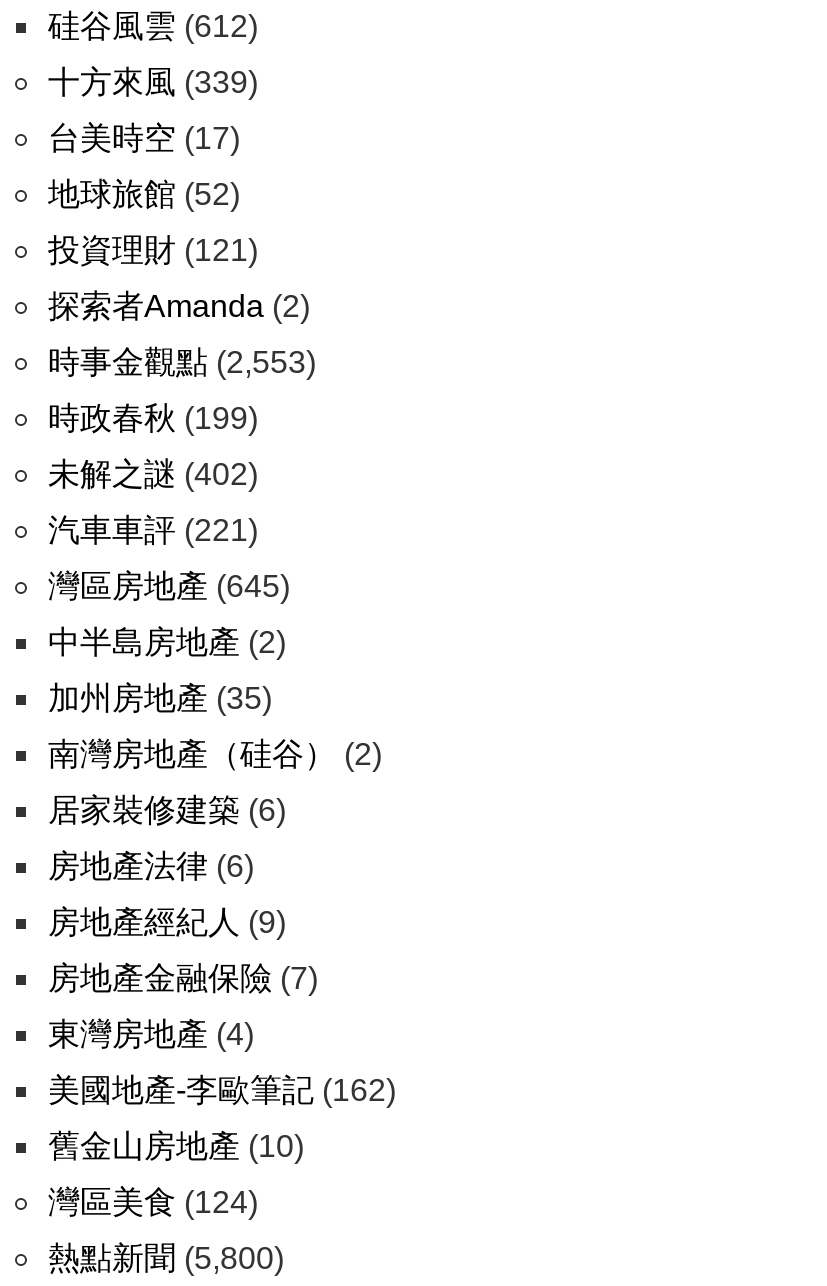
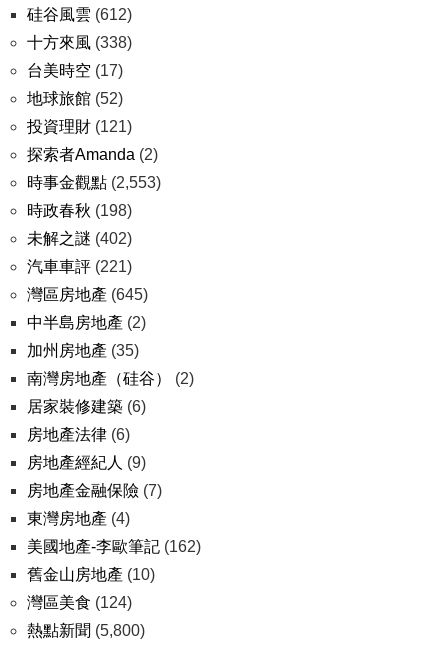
[48,65,258,99] 十方來風(339) -> [27,34,132,51] 十方來風(338)
[48,401,258,435] 時政春秋(199) -> [27,202,132,219] 時政春秋(198)

